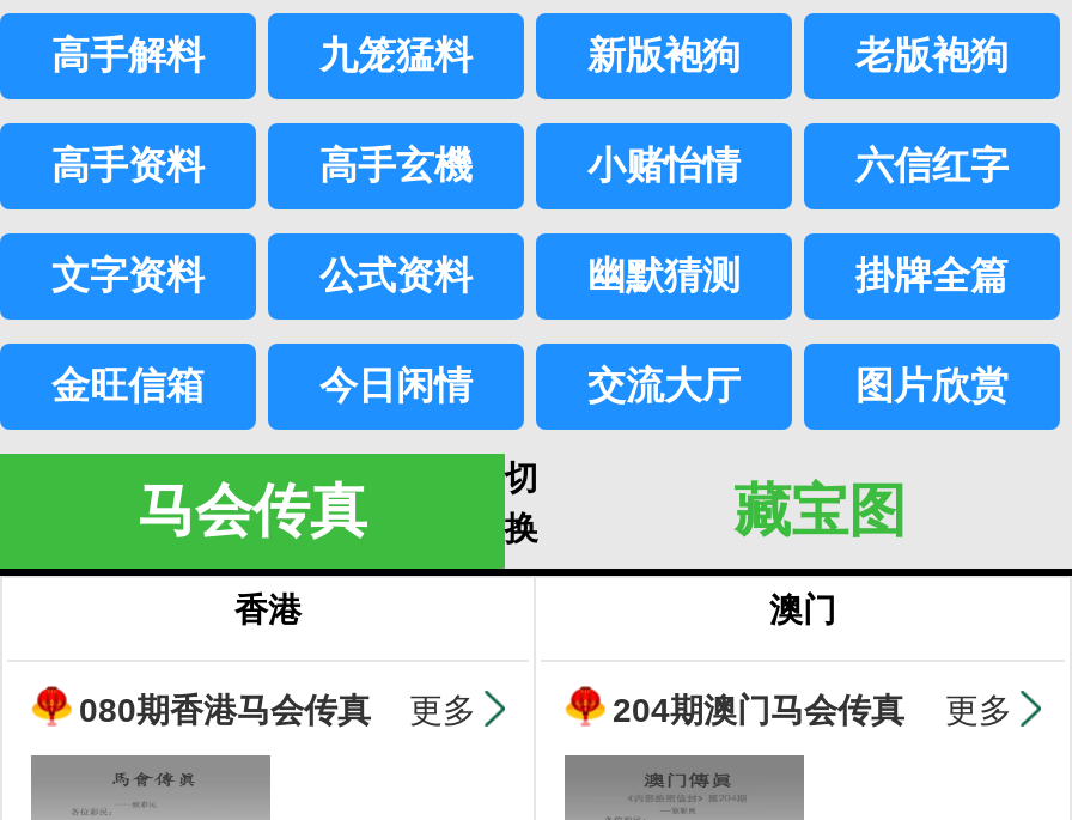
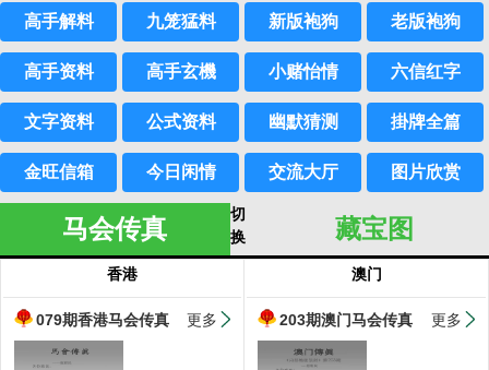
[79,691,371,729] 080期香港马会传真 -> [36,311,169,329] 079期香港马会传真
[613,691,904,729] 204期澳门马会传真 -> [279,311,413,329] 203期澳门马会传真

